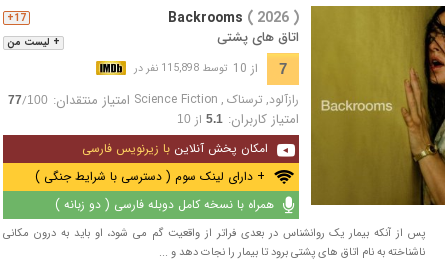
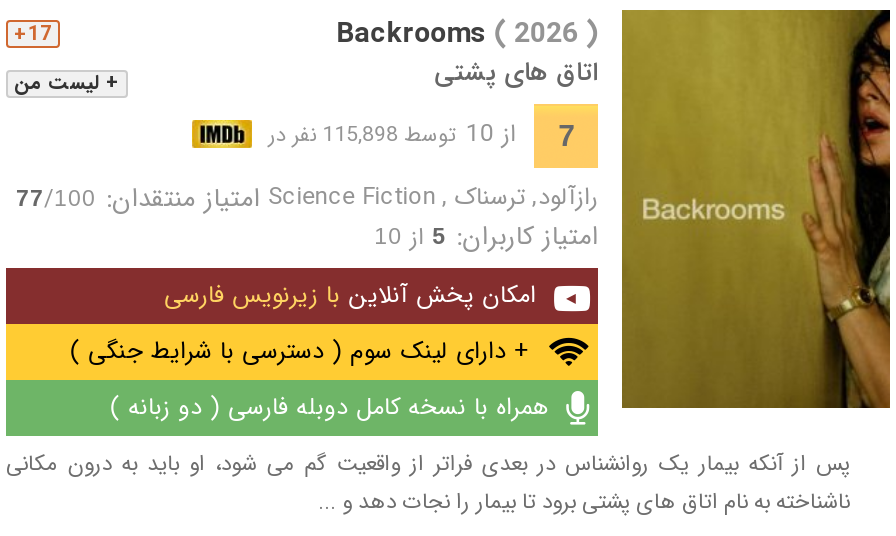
[177,109,299,130] امتیاز کاربران: 5.1 از 10 -> [374,216,598,258] امتیاز کاربران: 5 از 10

